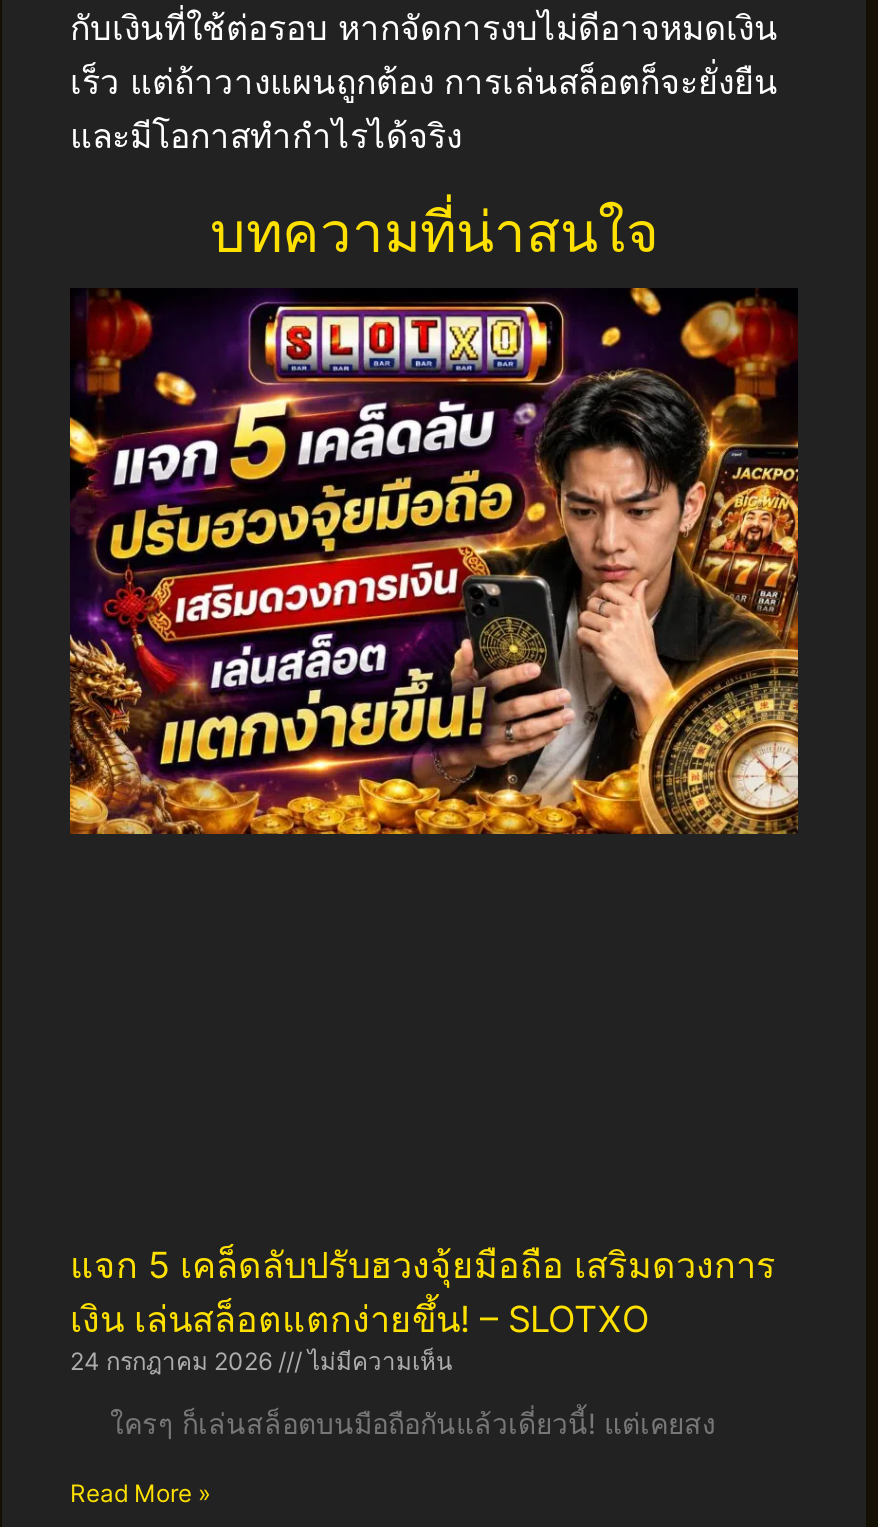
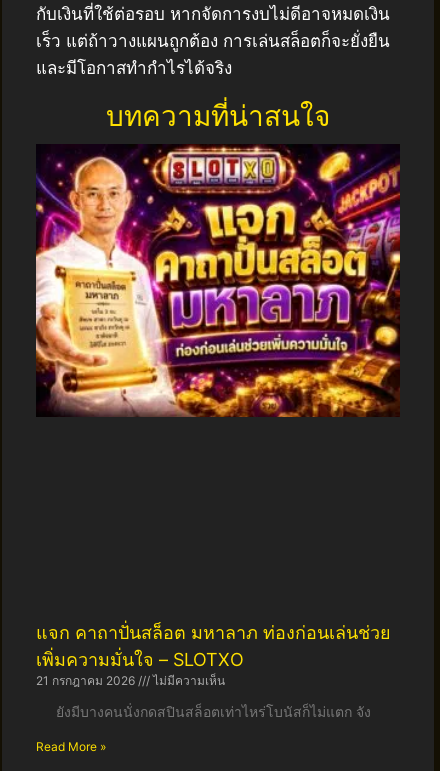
[68,286,800,836] [image] -> [35,144,401,417] [image]
[70,1244,776,1376] แจก 5 เคล็ดลับปรับฮวงจุ้ยมือถือ เสริมดวงการ | เงิน เล่นสล็อตแตกง่ายขึ้น! – SLOTXO | 24 กรกฎาคม 2026 -> [36,622,391,688] แจก คาถาปั่นสล็อต มหาลาภ ท่องก่อนเล่นช่วย | เพิ่มความมั่นใจ – SLOTXO | 21 กรกฎาคม 2026
[70,1406,716,1440] ใครๆ ก็เล่นสล็อตบนมือถือกันแล้วเดี่ยวนี้! แต่เคยสง -> [36,703,371,720] ยังมีบางคนนั่งกดสปินสล็อตเท่าไหร่โบนัสก็ไม่แตก จัง

